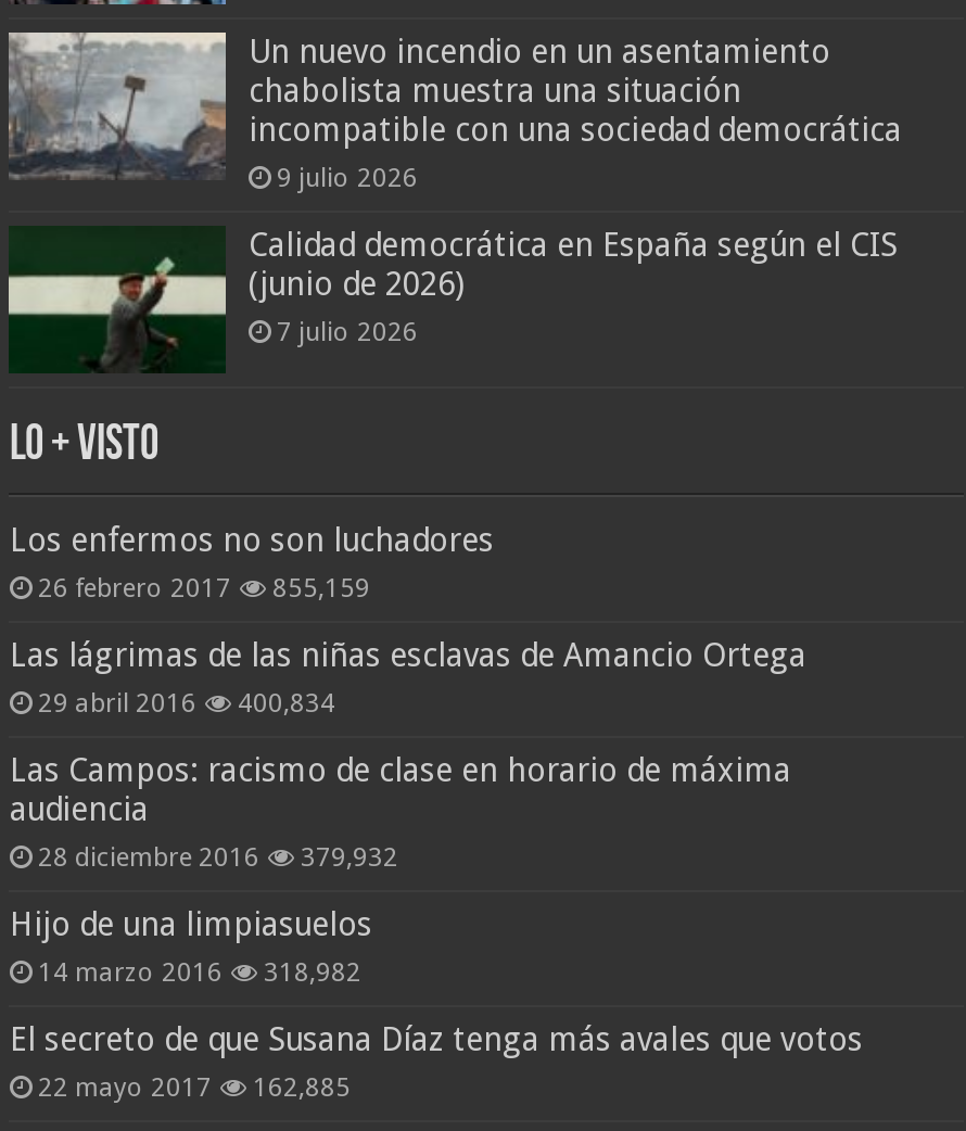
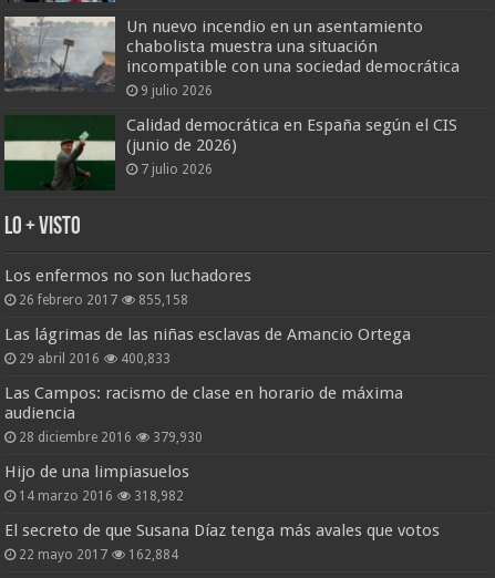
[38,573,370,603] 26 febrero 2017 855,159 -> [19,292,189,308] 26 febrero 2017 855,158
[38,688,335,719] 29 abril 2016 400,834 -> [19,351,171,367] 29 abril 2016 400,833
[38,842,398,873] 28 diciembre 2016 379,932 -> [19,430,203,445] 28 diciembre 2016 379,930
[38,1072,351,1103] 22 mayo 2017 162,885 -> [19,547,179,562] 22 mayo 2017 162,884

